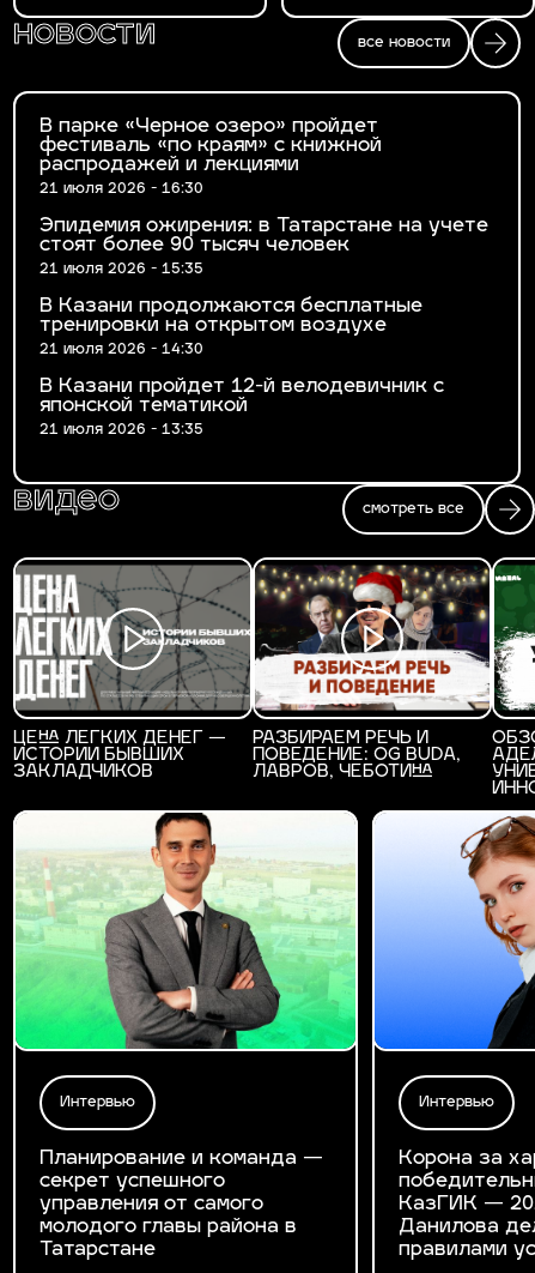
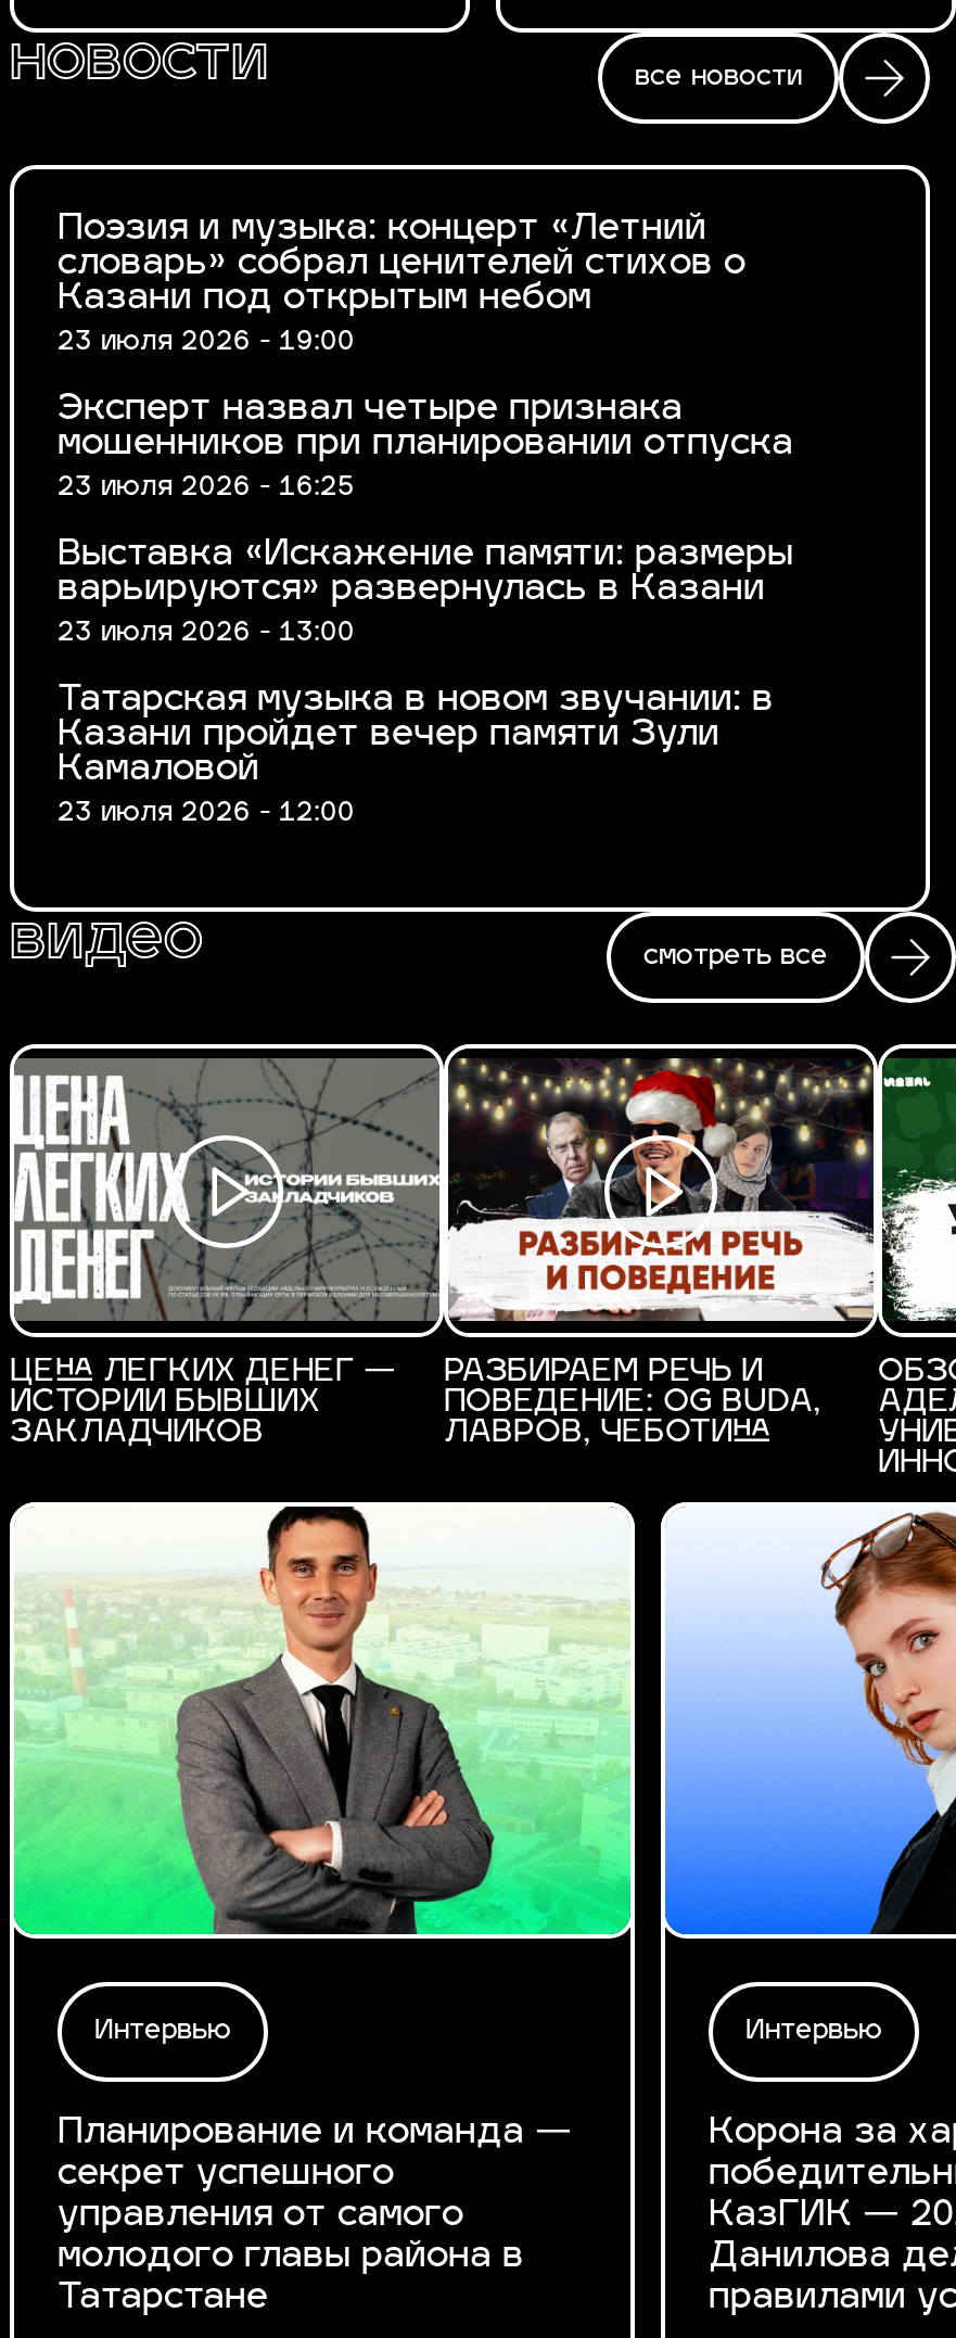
[39,117,382,197] В парке «Черное озеро» пройдет | фестиваль «по краям» с книжной | распродажей и лекциями | 21 июля 2026 - 16:30 -> [58,213,745,356] Поэзия и музыка: концерт «Летний | словарь» собрал ценителей стихов о | Казани под открытым небом | 23 июля 2026 - 19:00
[39,217,488,277] Эпидемия ожирения: в Татарстане на учете | стоят более 90 тысяч человек | 21 июля 2026 - 15:35 -> [58,393,793,501] Эксперт назвал четыре признака | мошенников при планировании отпуска | 23 июля 2026 - 16:25
[39,297,422,357] В Казани продолжаются бесплатные | тренировки на открытом воздухе | 21 июля 2026 - 14:30 -> [58,538,793,647] Выставка «Искажение памяти: размеры | варьируются» развернулась в Казани | 23 июля 2026 - 13:00
[39,378,444,438] В Казани пройдет 12-й велодевичник с | японской тематикой | 21 июля 2026 - 13:35 -> [58,684,774,827] Татарская музыка в новом звучании: в | Казани пройдет вечер памяти Зули | Камаловой | 23 июля 2026 - 12:00

